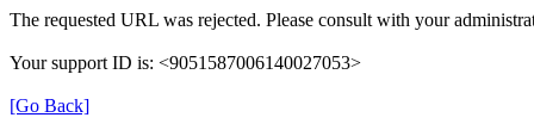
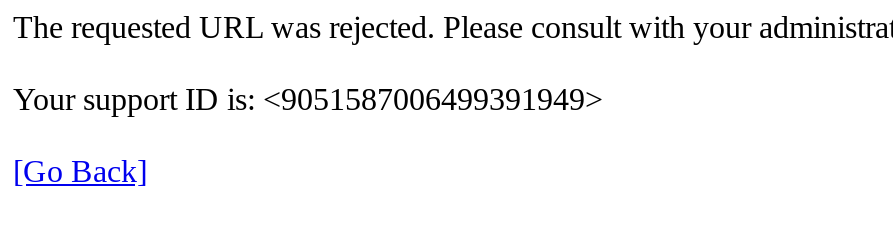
[10,52,361,73] Your support ID is: <9051587006140027053> -> [13,82,603,116] Your support ID is: <9051587006499391949>

